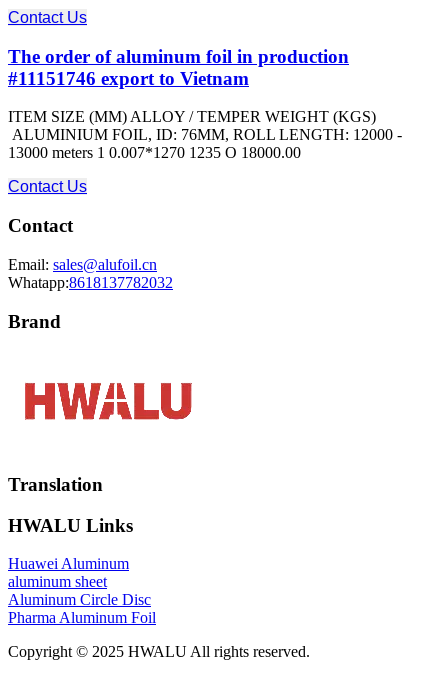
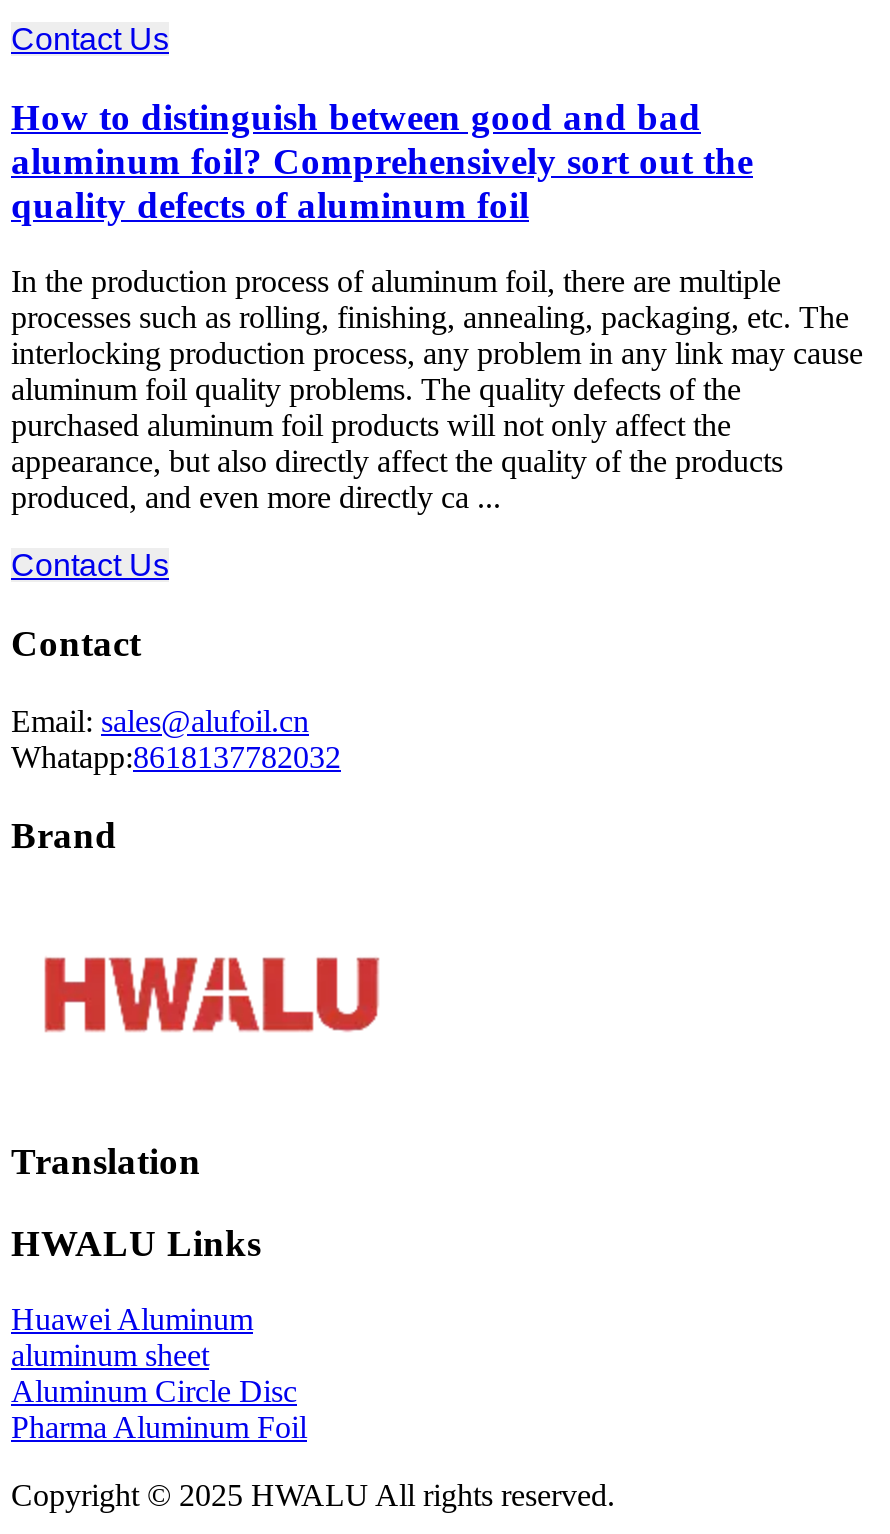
[8,46,349,89] The order of aluminum foil in production | #11151746 export to Vietnam -> [11,95,753,225] How to distinguish between good and bad | aluminum foil? Comprehensively sort out the | quality defects of aluminum foil
[8,108,402,161] ITEM SIZE (MM) ALLOY / TEMPER WEIGHT (KGS) | ALUMINIUM FOIL, ID: 76MM, ROLL LENGTH: 12000 - | 13000 meters 1 0.007*1270 1235 O 18000.00 -> [11,265,863,515] In the production process of aluminum foil, there are multiple | processes such as rolling, finishing, annealing, packaging, etc. The | interlocking production process, any problem in any link may cause | aluminum foil quality problems. The quality defects of the | purchased aluminum foil products will not only affect the | appearance, but also directly affect the quality of the products | produced, and even more directly ca ...

